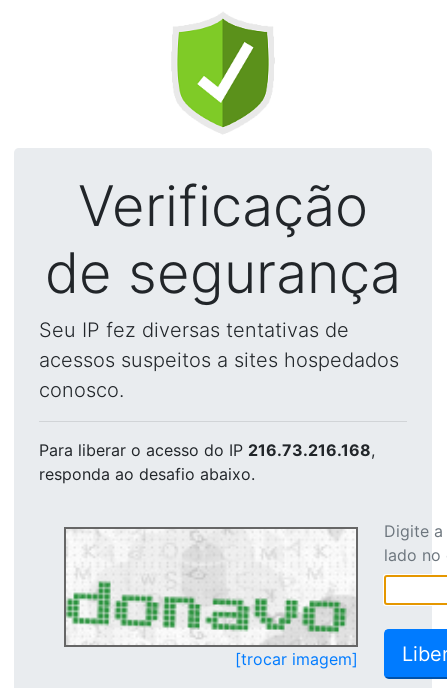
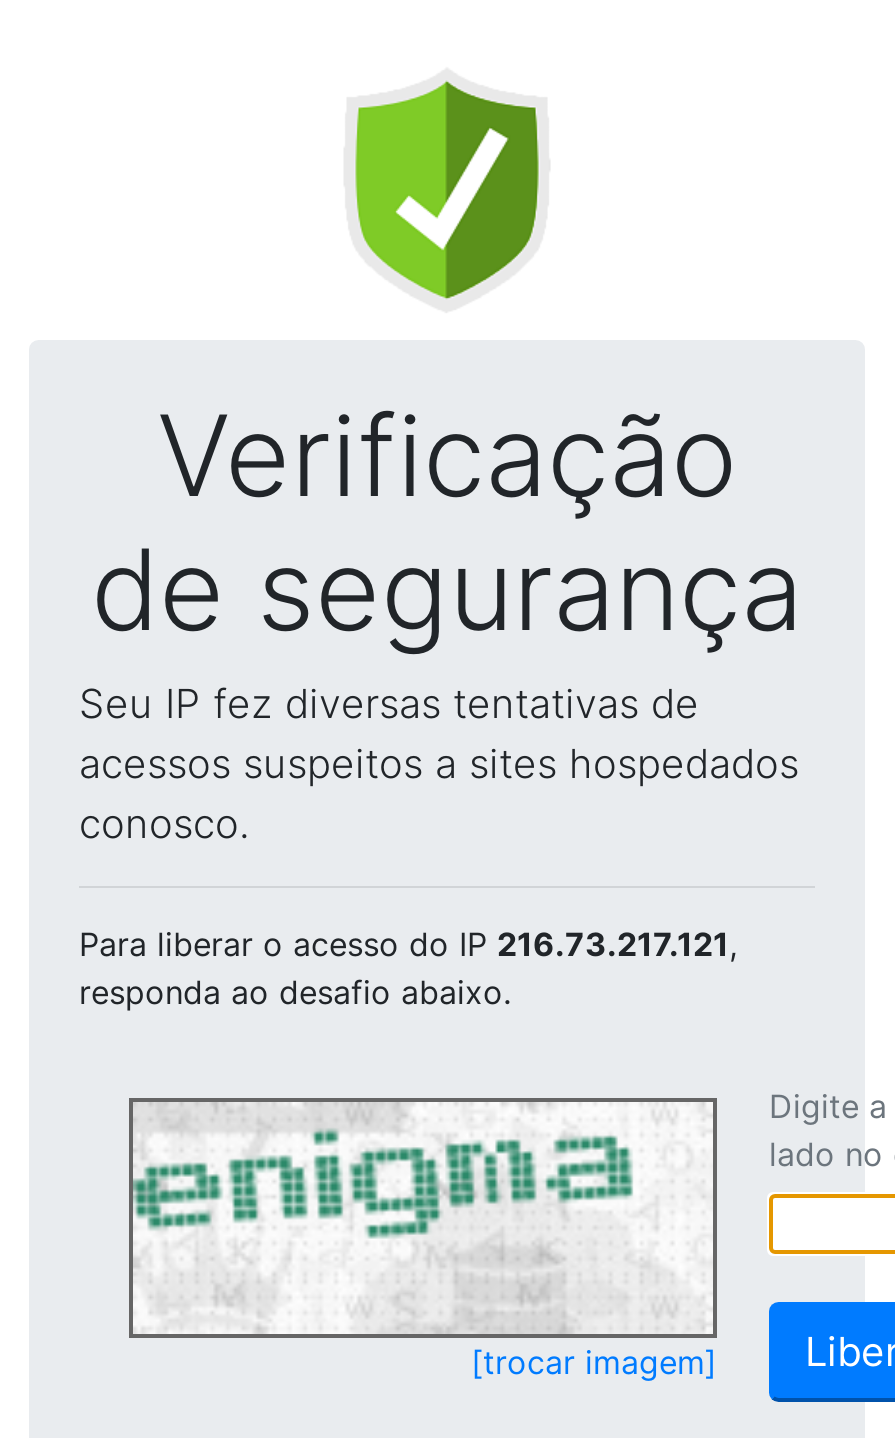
[39,440,375,460] Para liberar o acesso do IP 216.73.216.168, -> [79,924,737,964] Para liberar o acesso do IP 216.73.217.121,
[65,530,354,643] [image] -> [131,1106,711,1328] [image]

